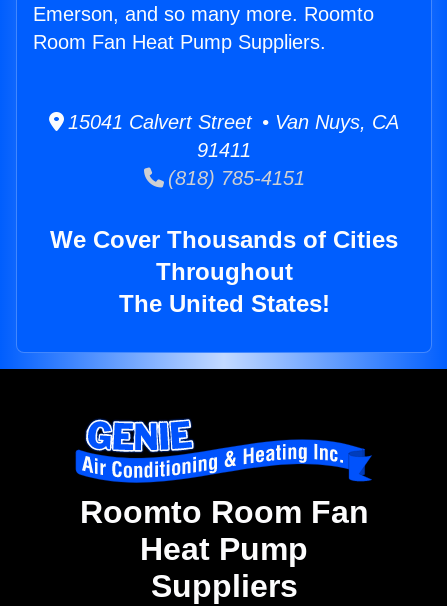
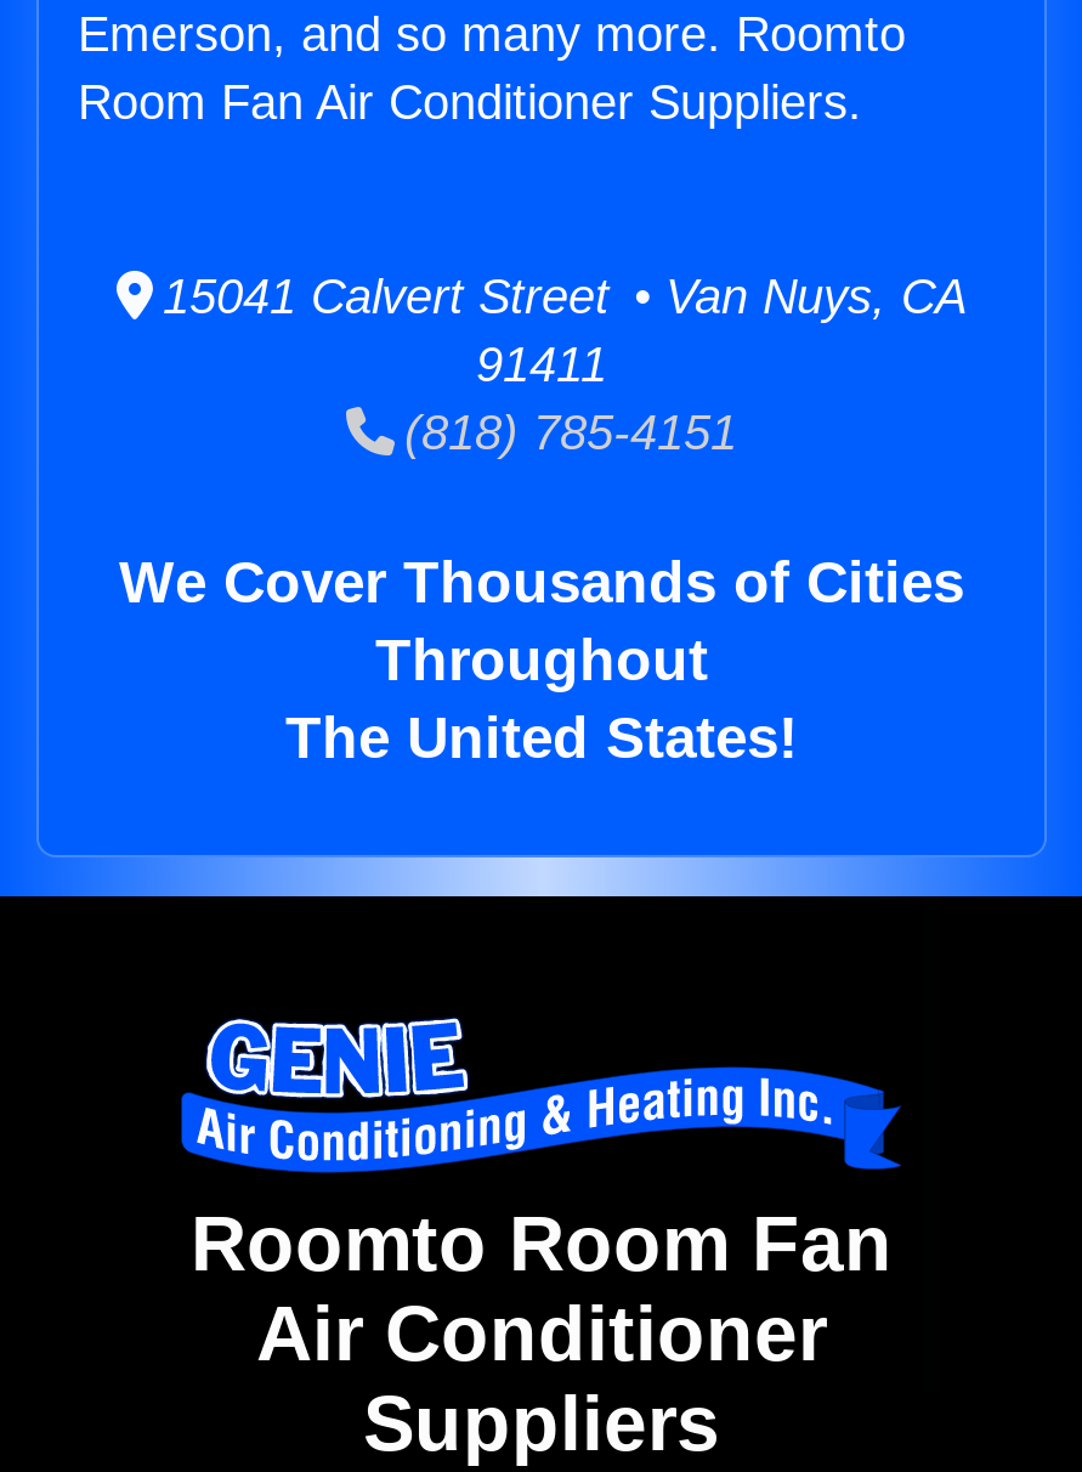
[33,31,326,53] Room Fan Heat Pump Suppliers. -> [78,76,862,129] Room Fan Air Conditioner Suppliers.
[140,531,308,567] Heat Pump -> [256,1291,827,1378] Air Conditioner

